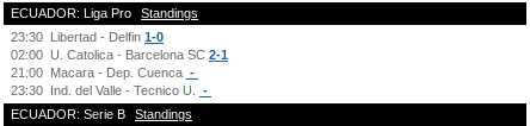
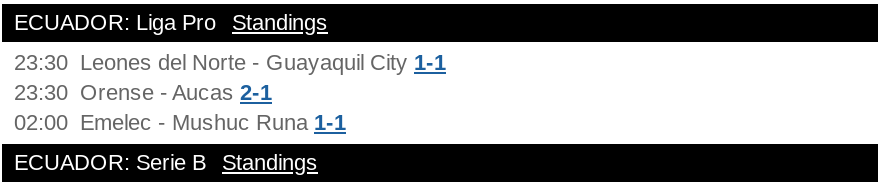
[11,30,228,97] 23:30 Libertad - Delfin 1-0 | 02:00 U. Catolica - Barcelona SC 2-1 | 21:00 Macara - Dep. Cuenca - | 23:30 Ind. del Valle - Tecnico U. - -> [14,50,446,134] 23:30 Leones del Norte - Guayaquil City 1-1 | 23:30 Orense - Aucas 2-1 | 02:00 Emelec - Mushuc Runa 1-1

